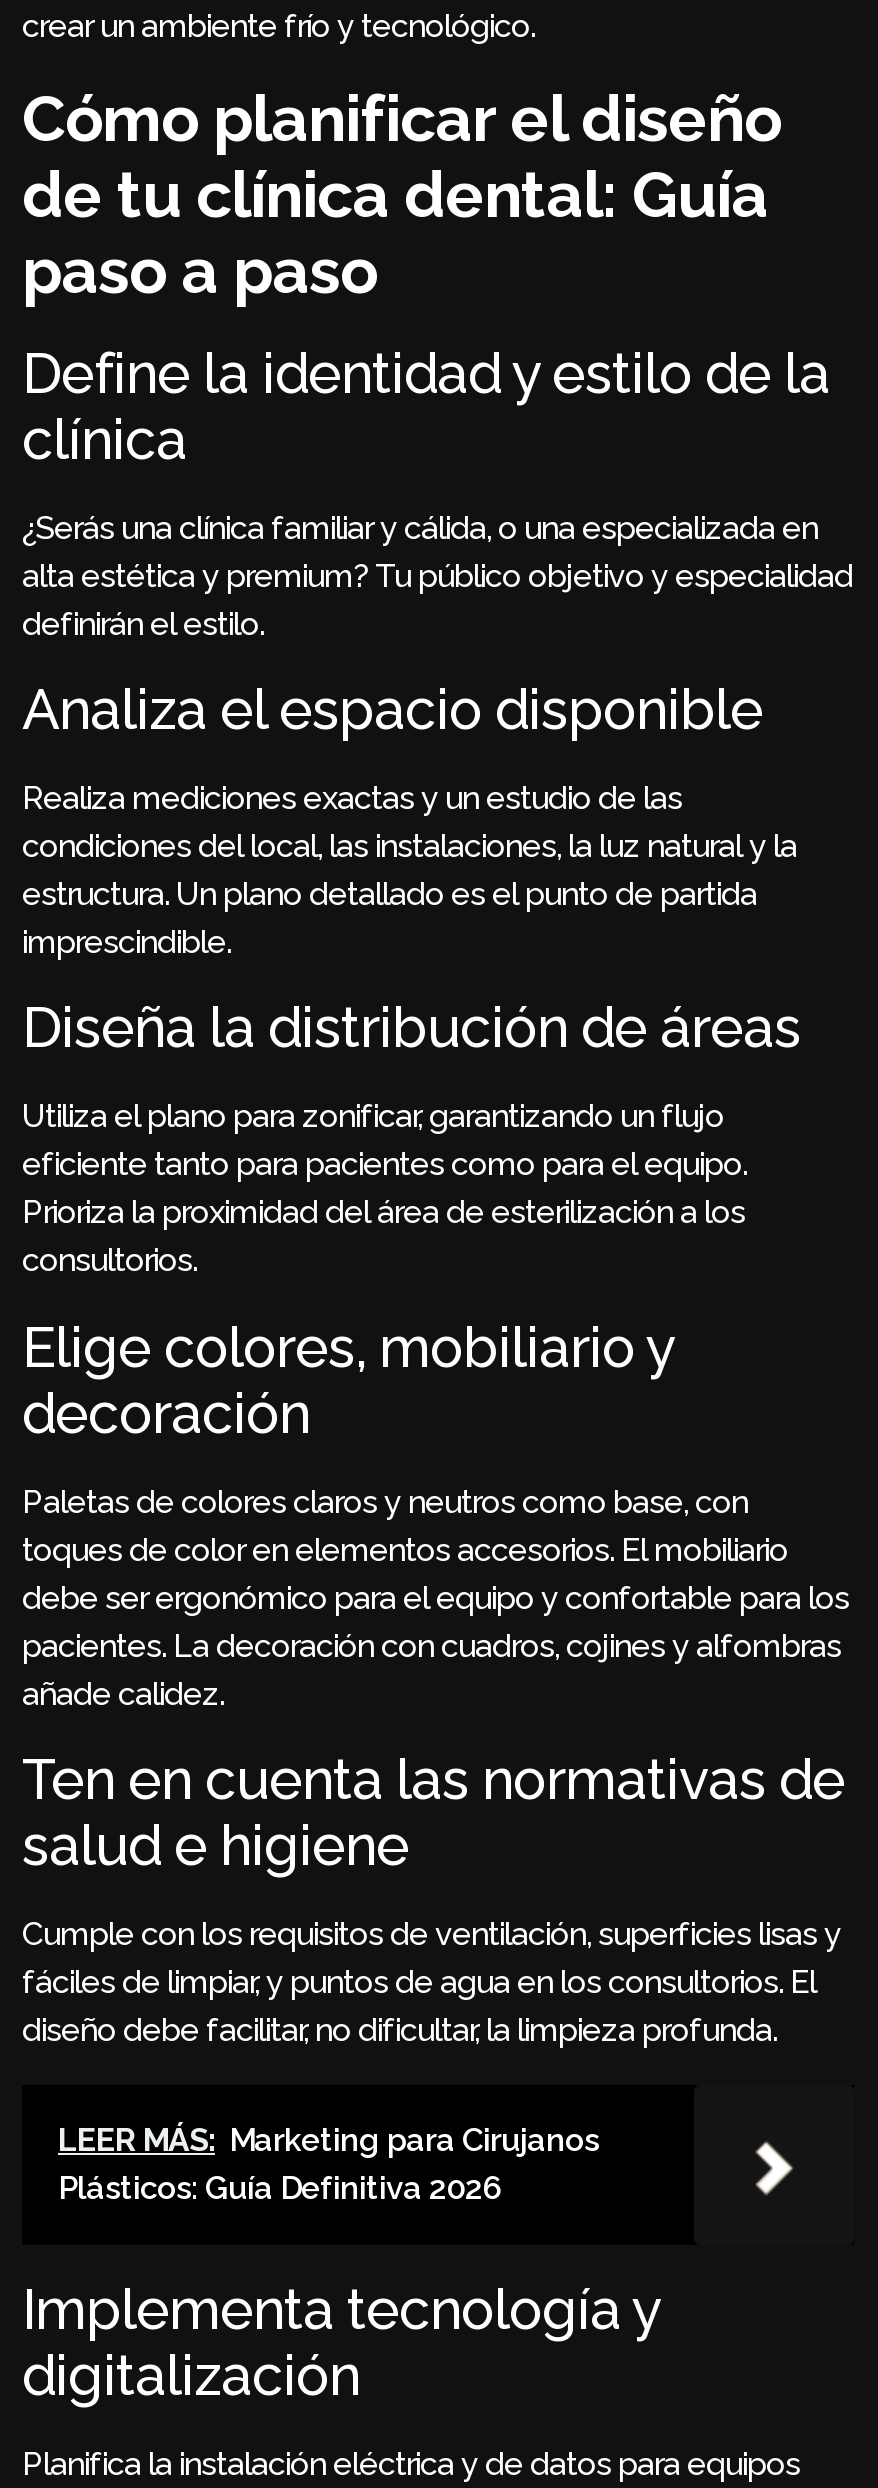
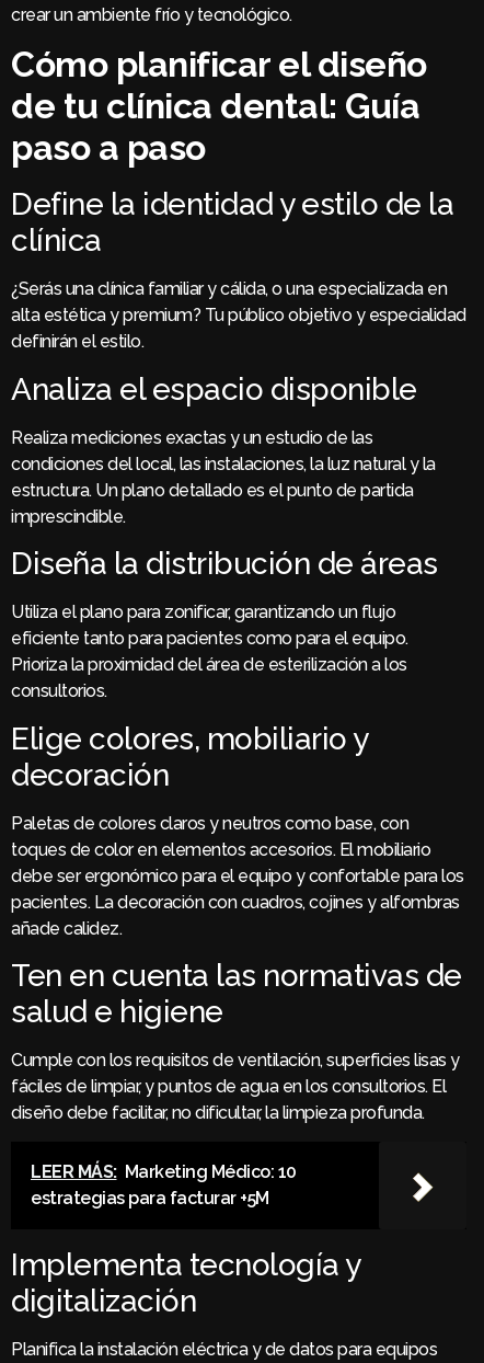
[58,2121,599,2207] LEER MÁS: Marketing para Cirujanos | Plásticos: Guía Definitiva 2026 -> [31,1162,296,1209] LEER MÁS: Marketing Médico: 10 | estrategias para facturar +5M

